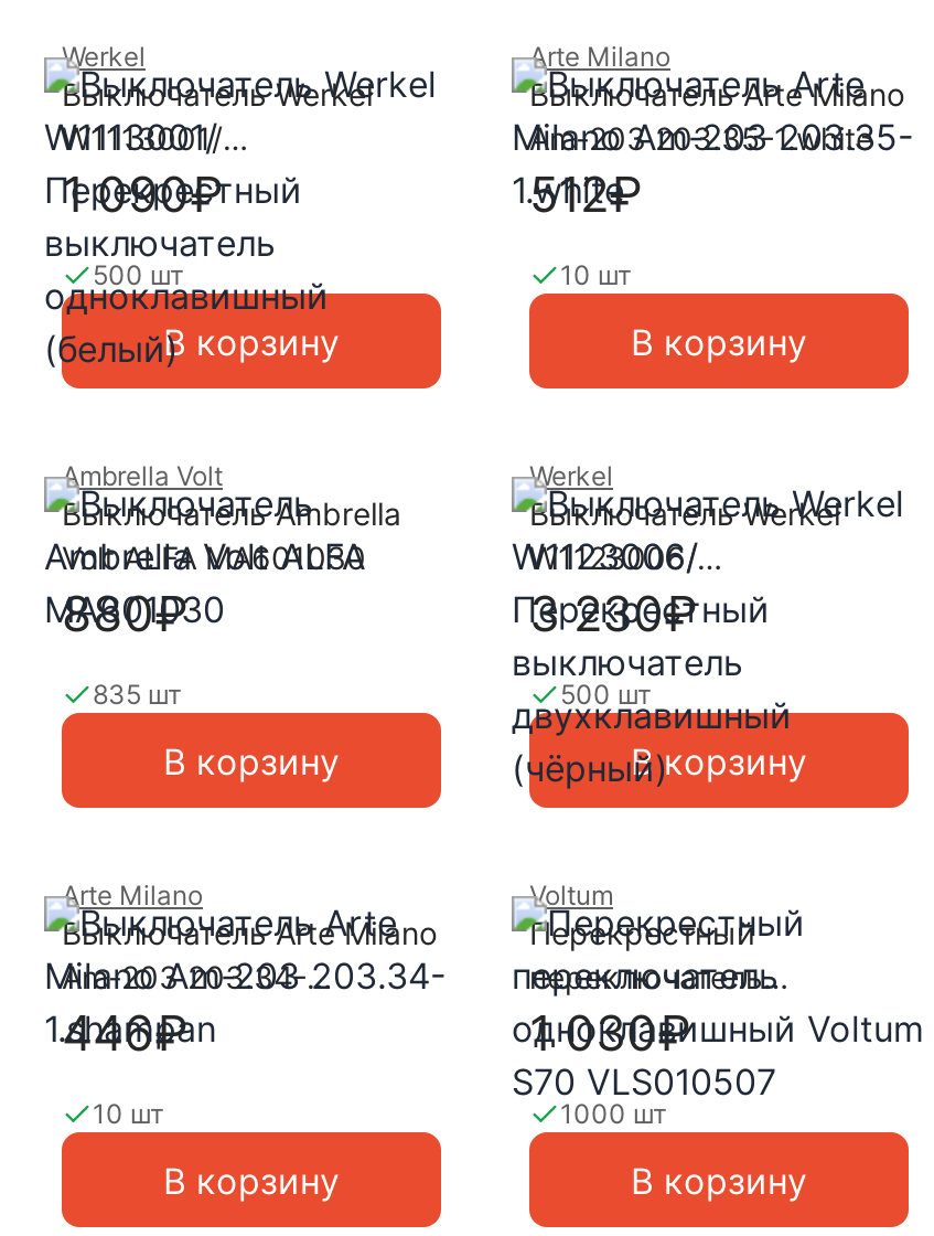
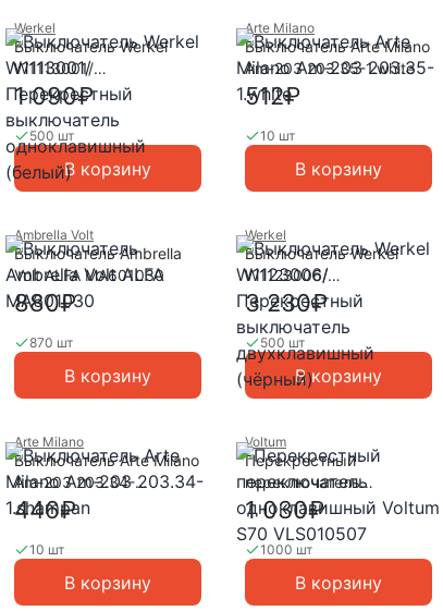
[93,678,181,711] 835 шт -> [29,334,73,351] 870 шт

